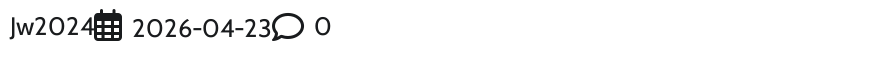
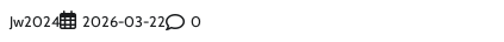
[132,12,272,42] 2026-04-23 -> [82,13,166,30] 2026-03-22

